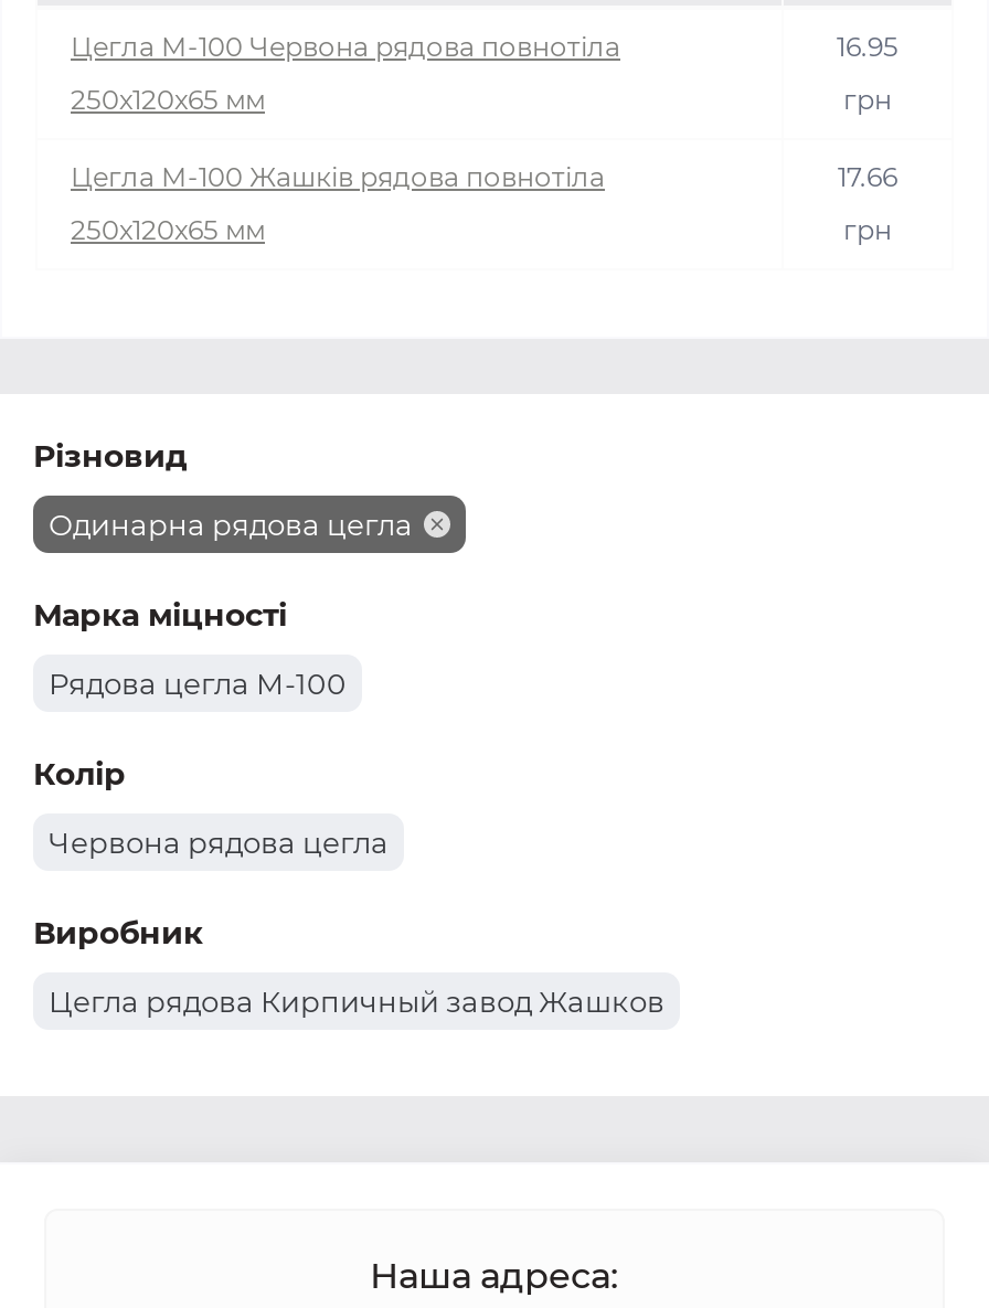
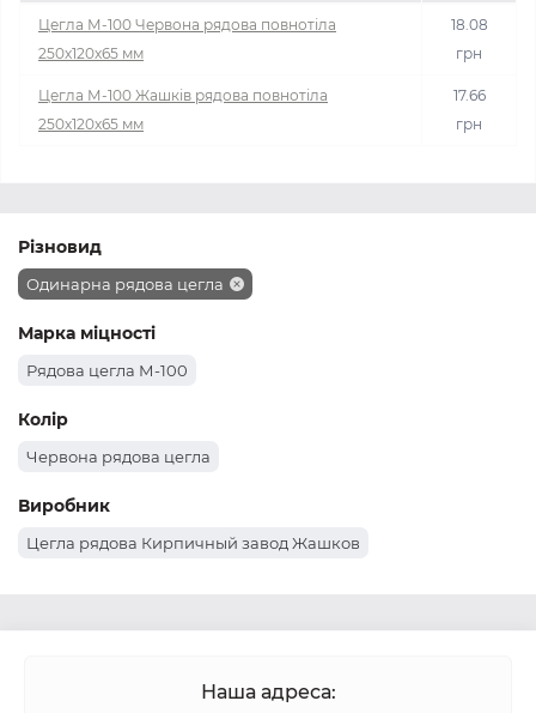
[837,30,898,63] 16.95 -> [450,16,488,34] 18.08

